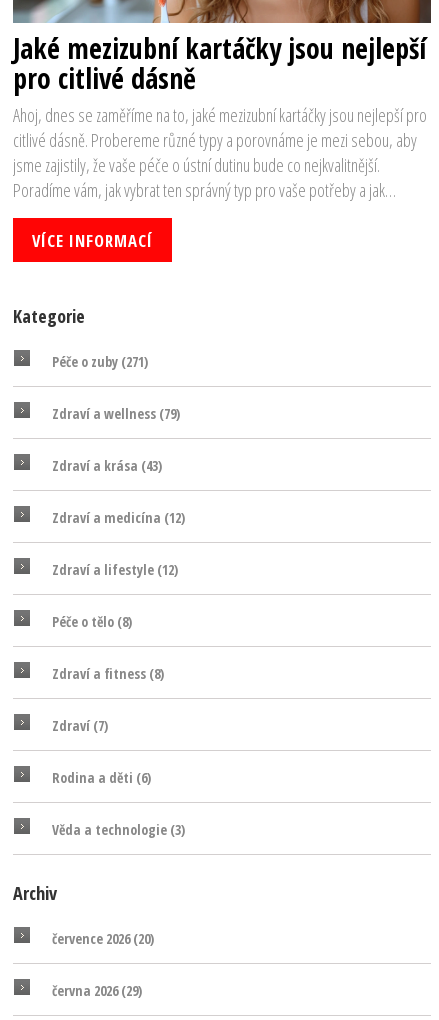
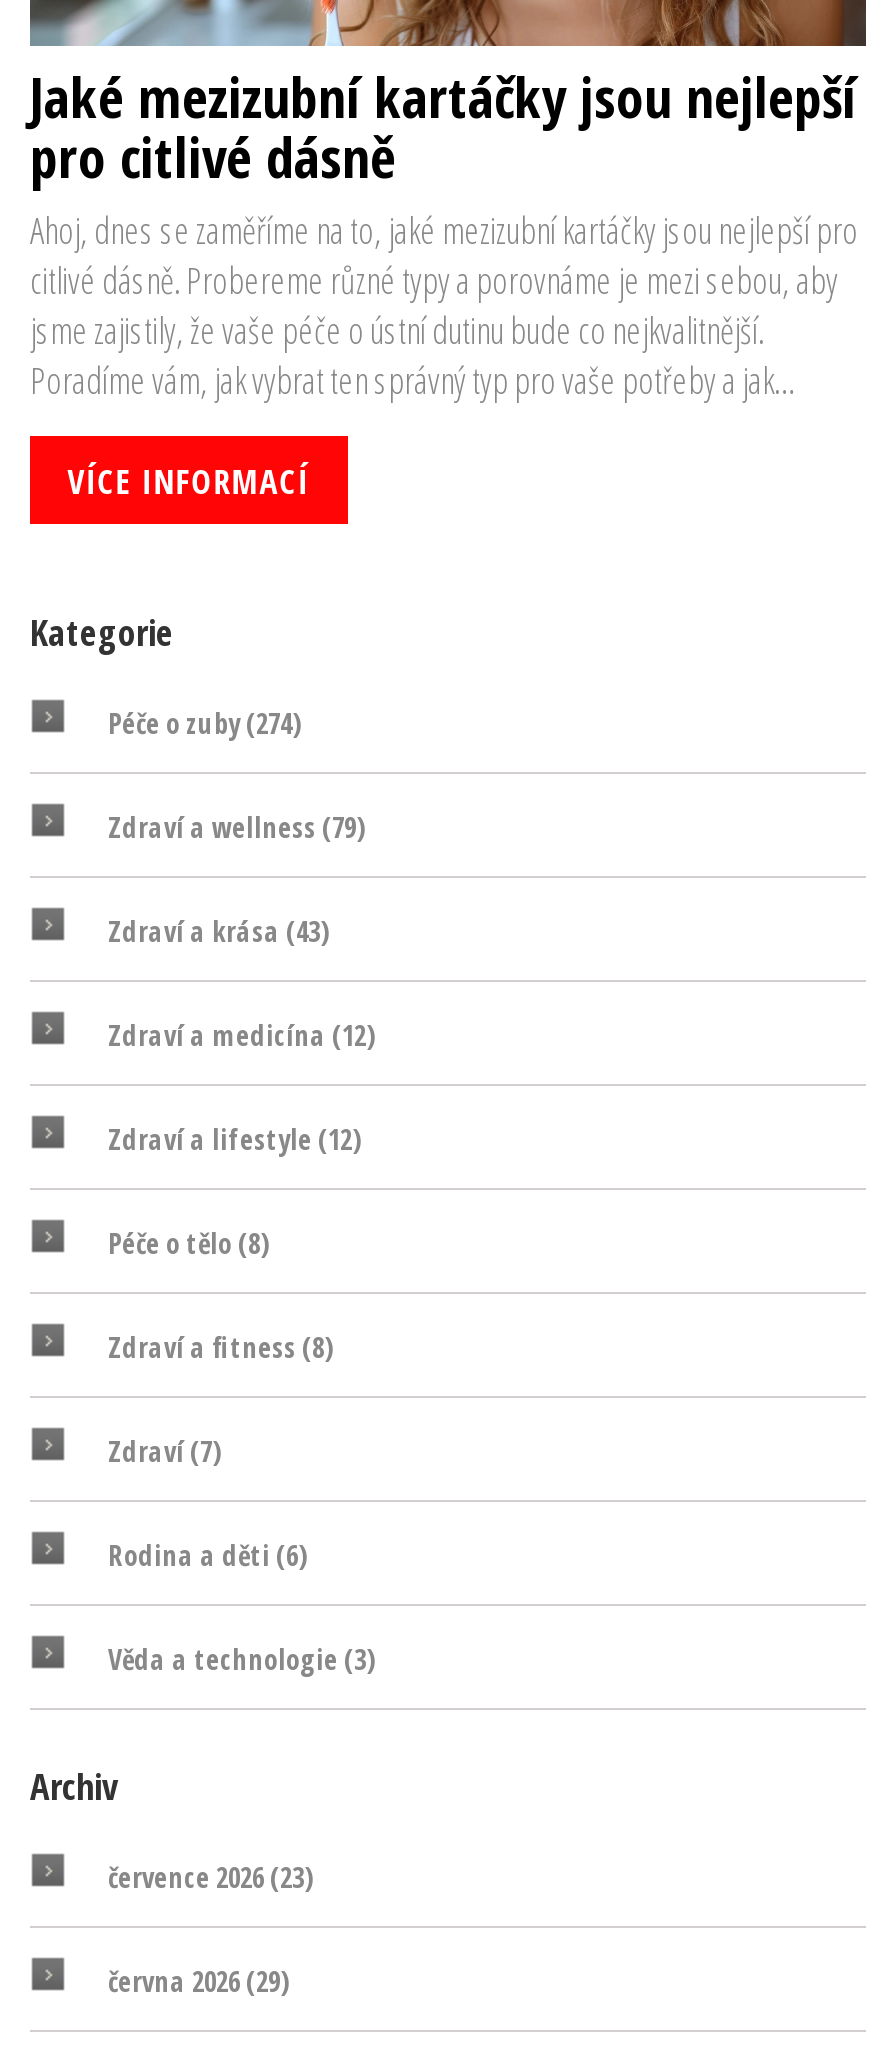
[52,352,148,371] Péče o zuby(271) -> [108,704,300,742] Péče o zuby(274)
[52,929,154,948] července 2026 (20) -> [108,1858,312,1896] července 2026 (23)

